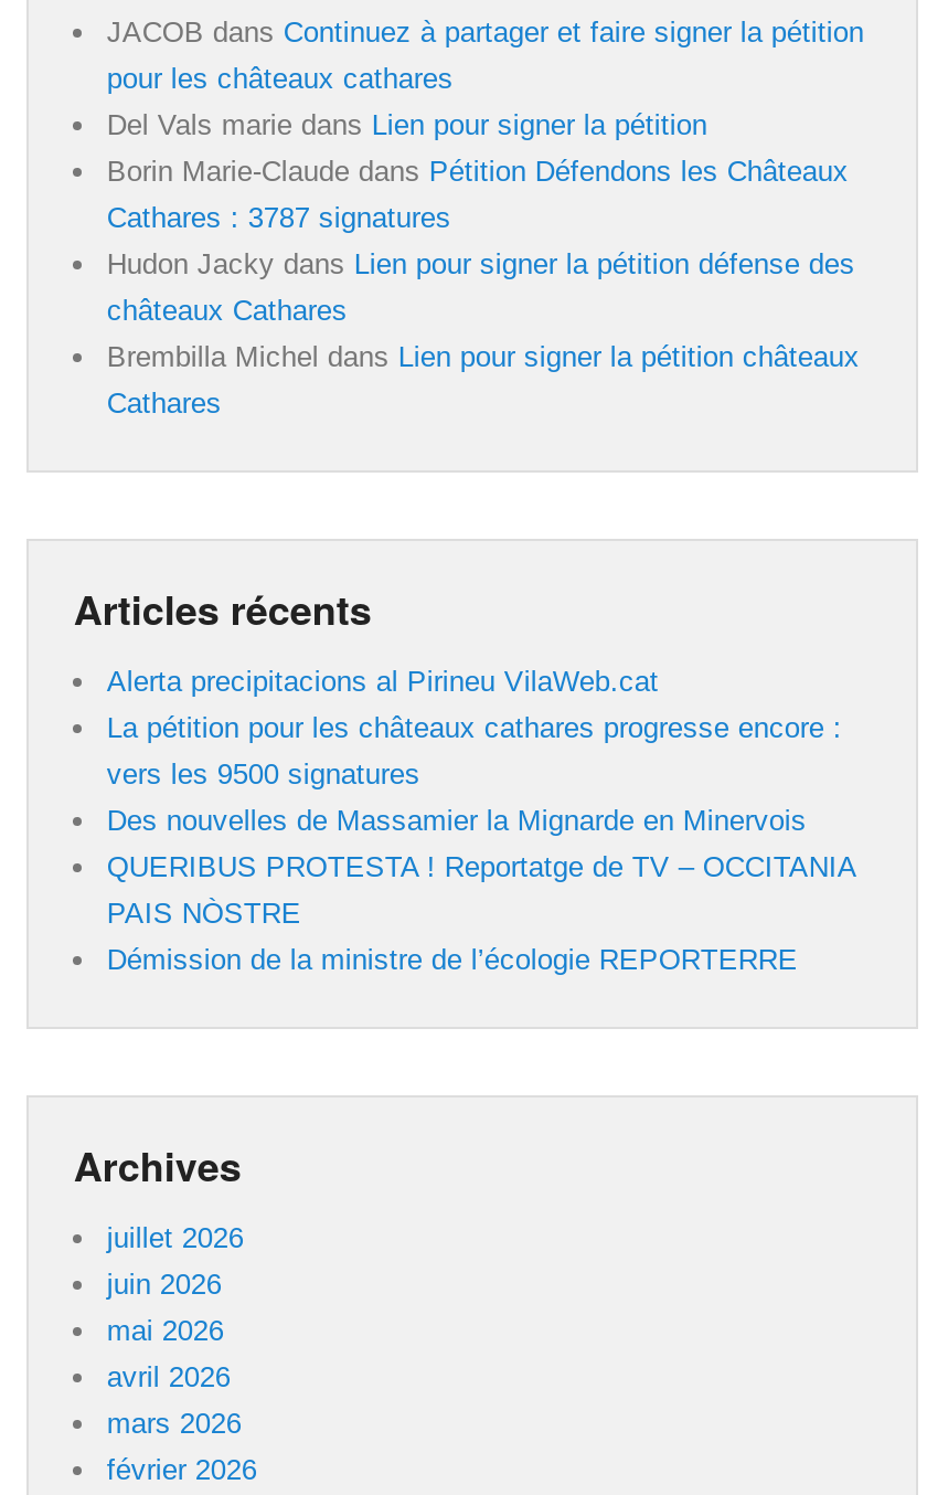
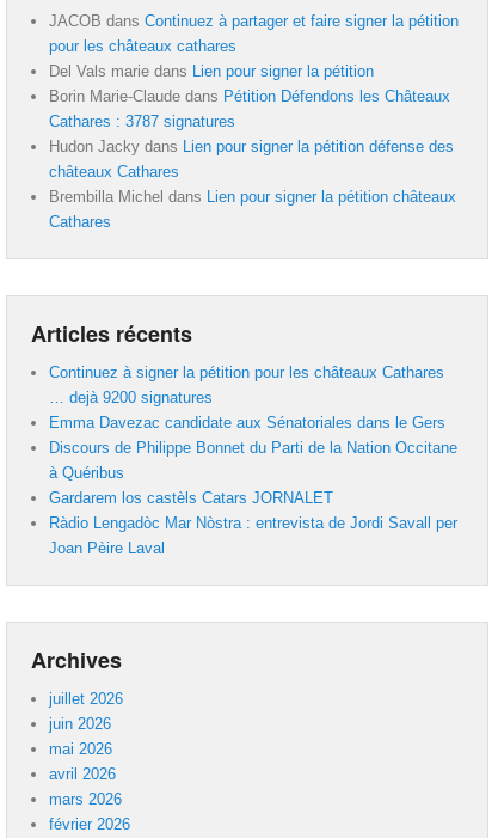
[107,664,855,975] Alerta precipitacions al Pirineu VilaWeb.cat | La pétition pour les châteaux cathares progresse encore : | vers les 9500 signatures | Des nouvelles de Massamier la Mignarde en Minervois | QUERIBUS PROTESTA ! Reportatge de TV – OCCITANIA | PAIS NÒSTRE | Démission de la ministre de l’écologie REPORTERRE -> [49,363,458,557] Continuez à signer la pétition pour les châteaux Cathares | … dejà 9200 signatures | Emma Davezac candidate aux Sénatoriales dans le Gers | Discours de Philippe Bonnet du Parti de la Nation Occitane | à Quéribus | Gardarem los castèls Catars JORNALET | Ràdio Lengadòc Mar Nòstra : entrevista de Jordi Savall per | Joan Pèire Laval

